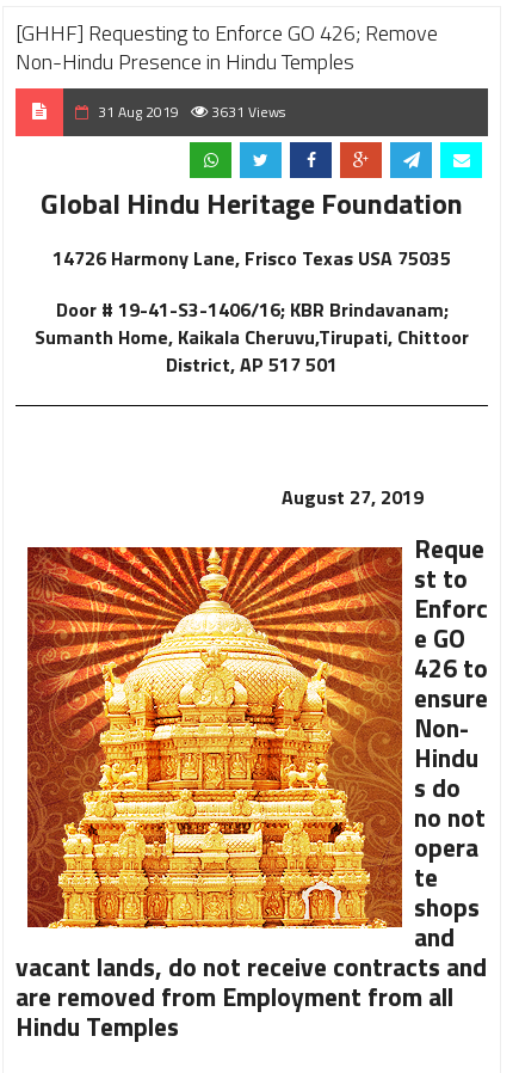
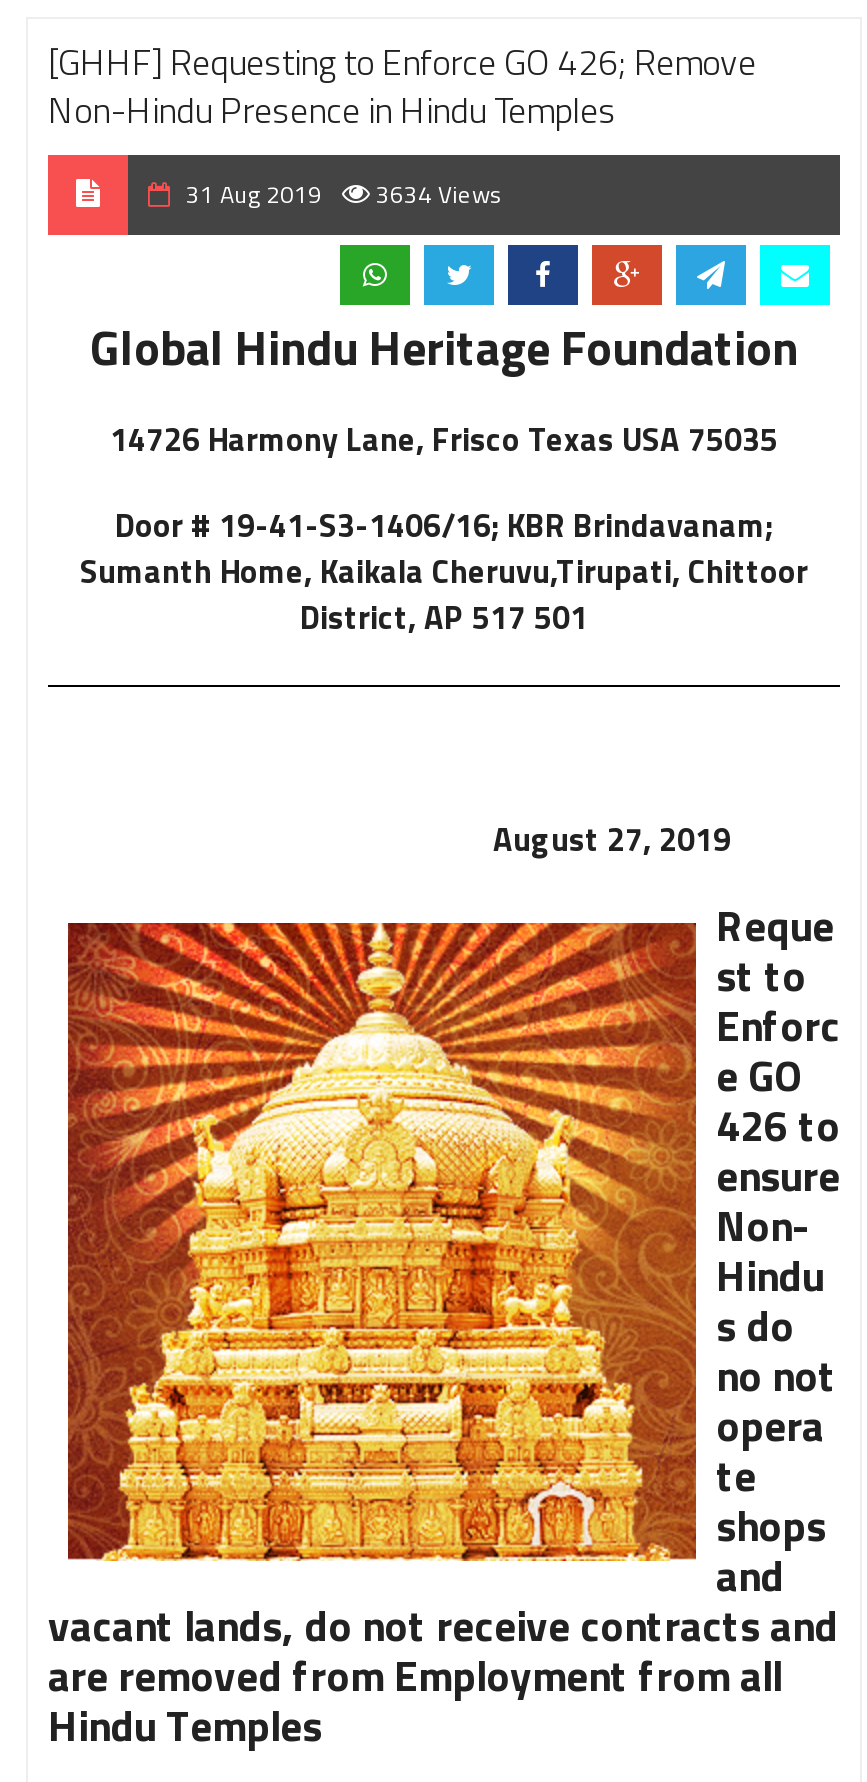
[94,100,285,123] 31 Aug 2019 3631 Views -> [180,175,500,213] 31 Aug 2019 3634 Views

